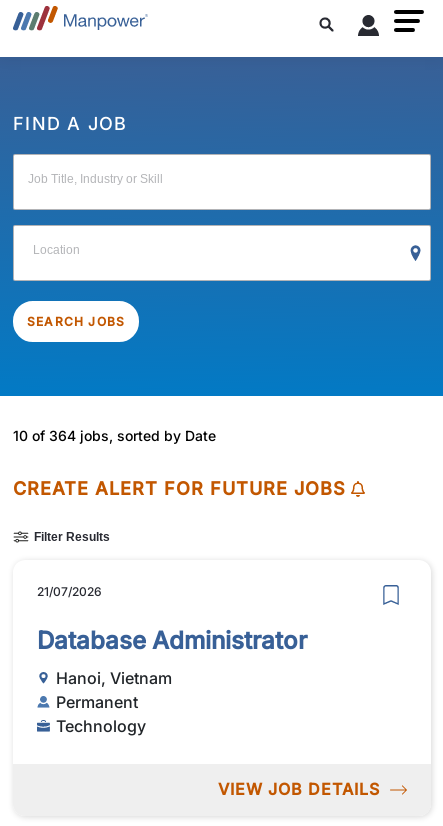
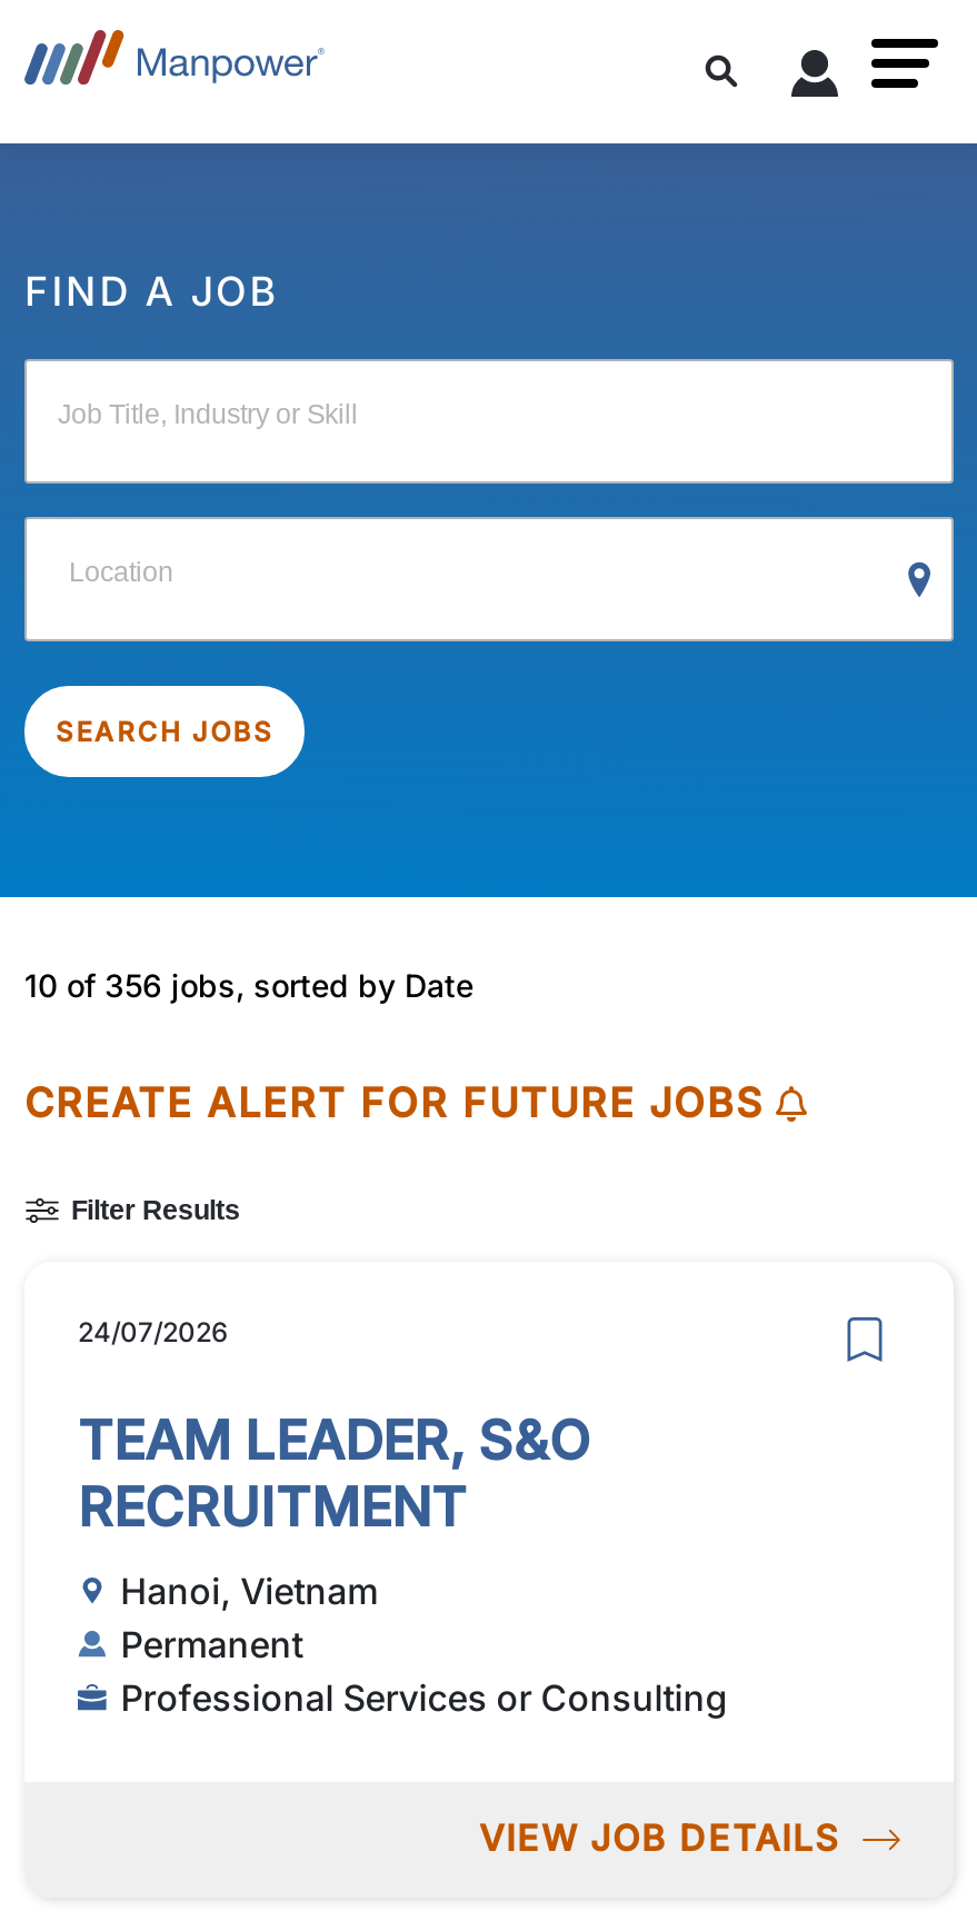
[13,427,216,444] 10 of 364 jobs, sorted by Date -> [24,967,473,1005] 10 of 356 jobs, sorted by Date
[37,584,102,599] 21/07/2026 -> [78,1315,229,1348] 24/07/2026
[37,626,307,655] Database Administrator -> [78,1409,589,1540] TEAM LEADER, S&O | RECRUITMENT
[56,716,146,736] Technology -> [120,1675,727,1720] Professional Services or Consulting

